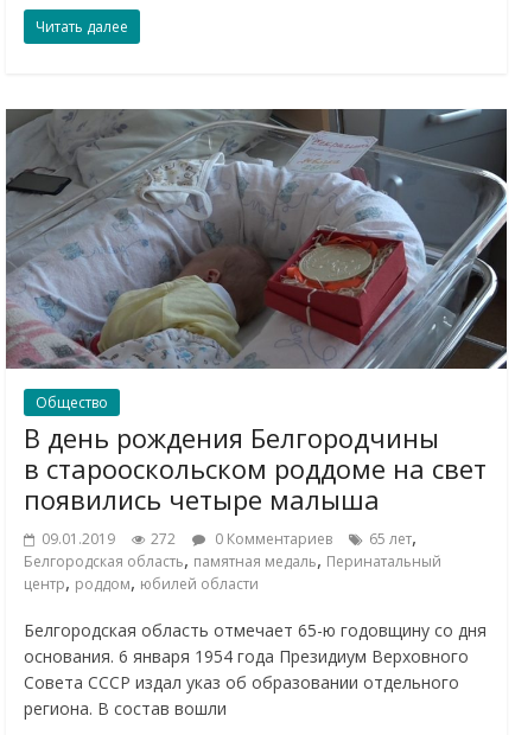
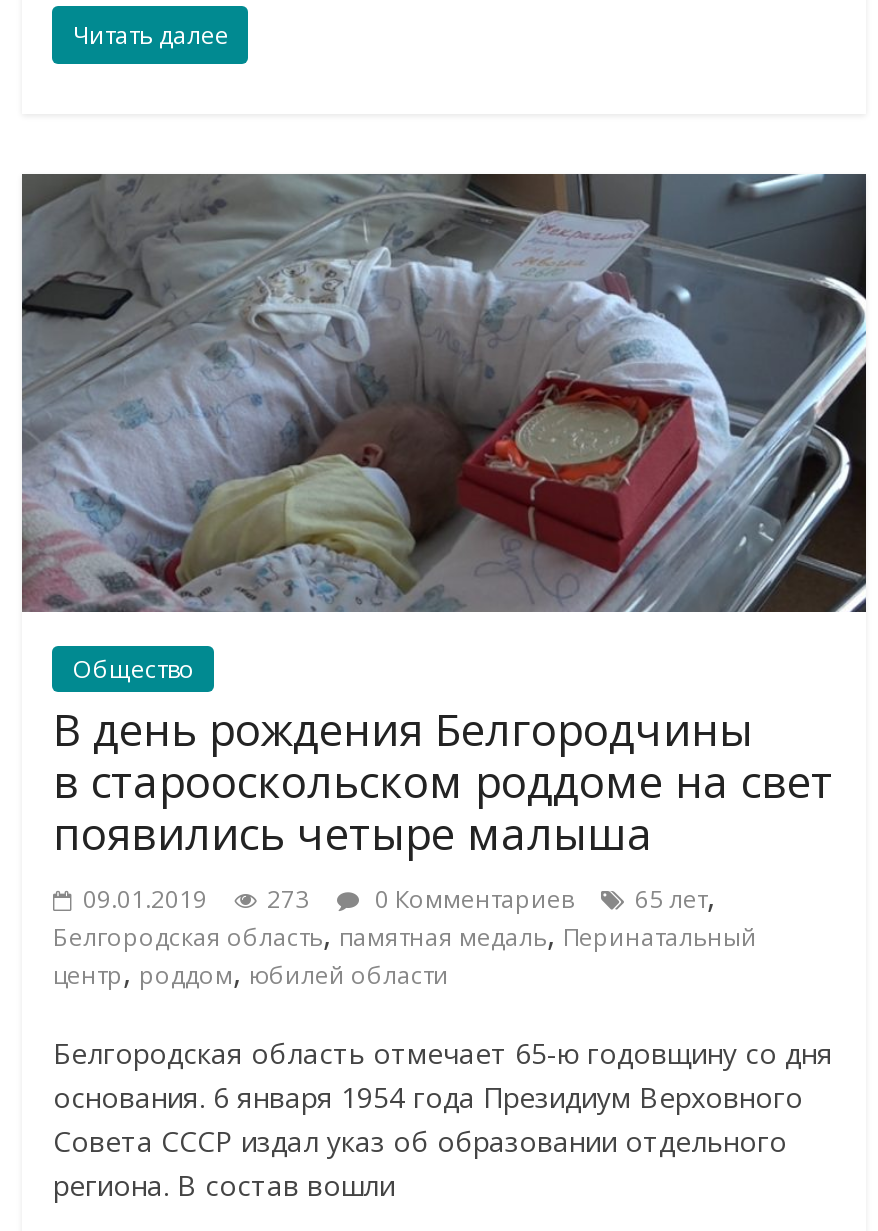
[42,524,417,550] 09.01.2019 272 0 Комментариев 65 лет, -> [83,874,715,918] 09.01.2019 273 0 Комментариев 65 лет,

